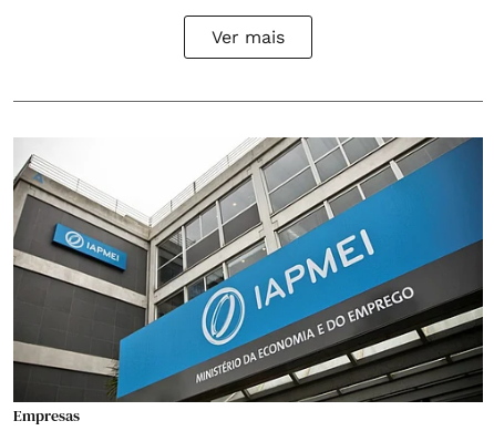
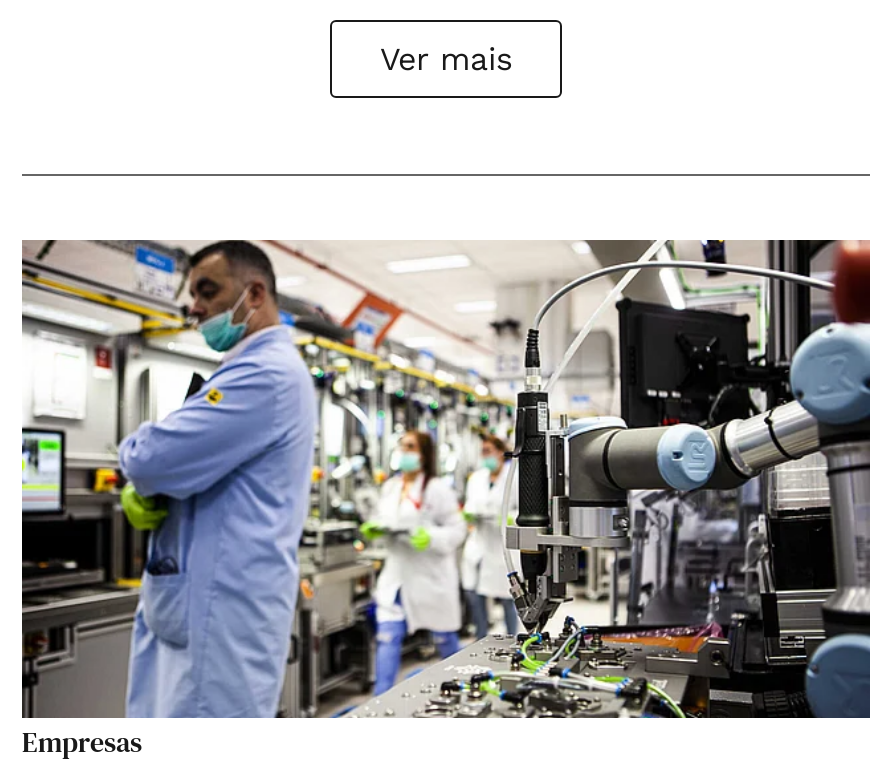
[12,136,484,403] [image] -> [20,238,872,720] [image]

